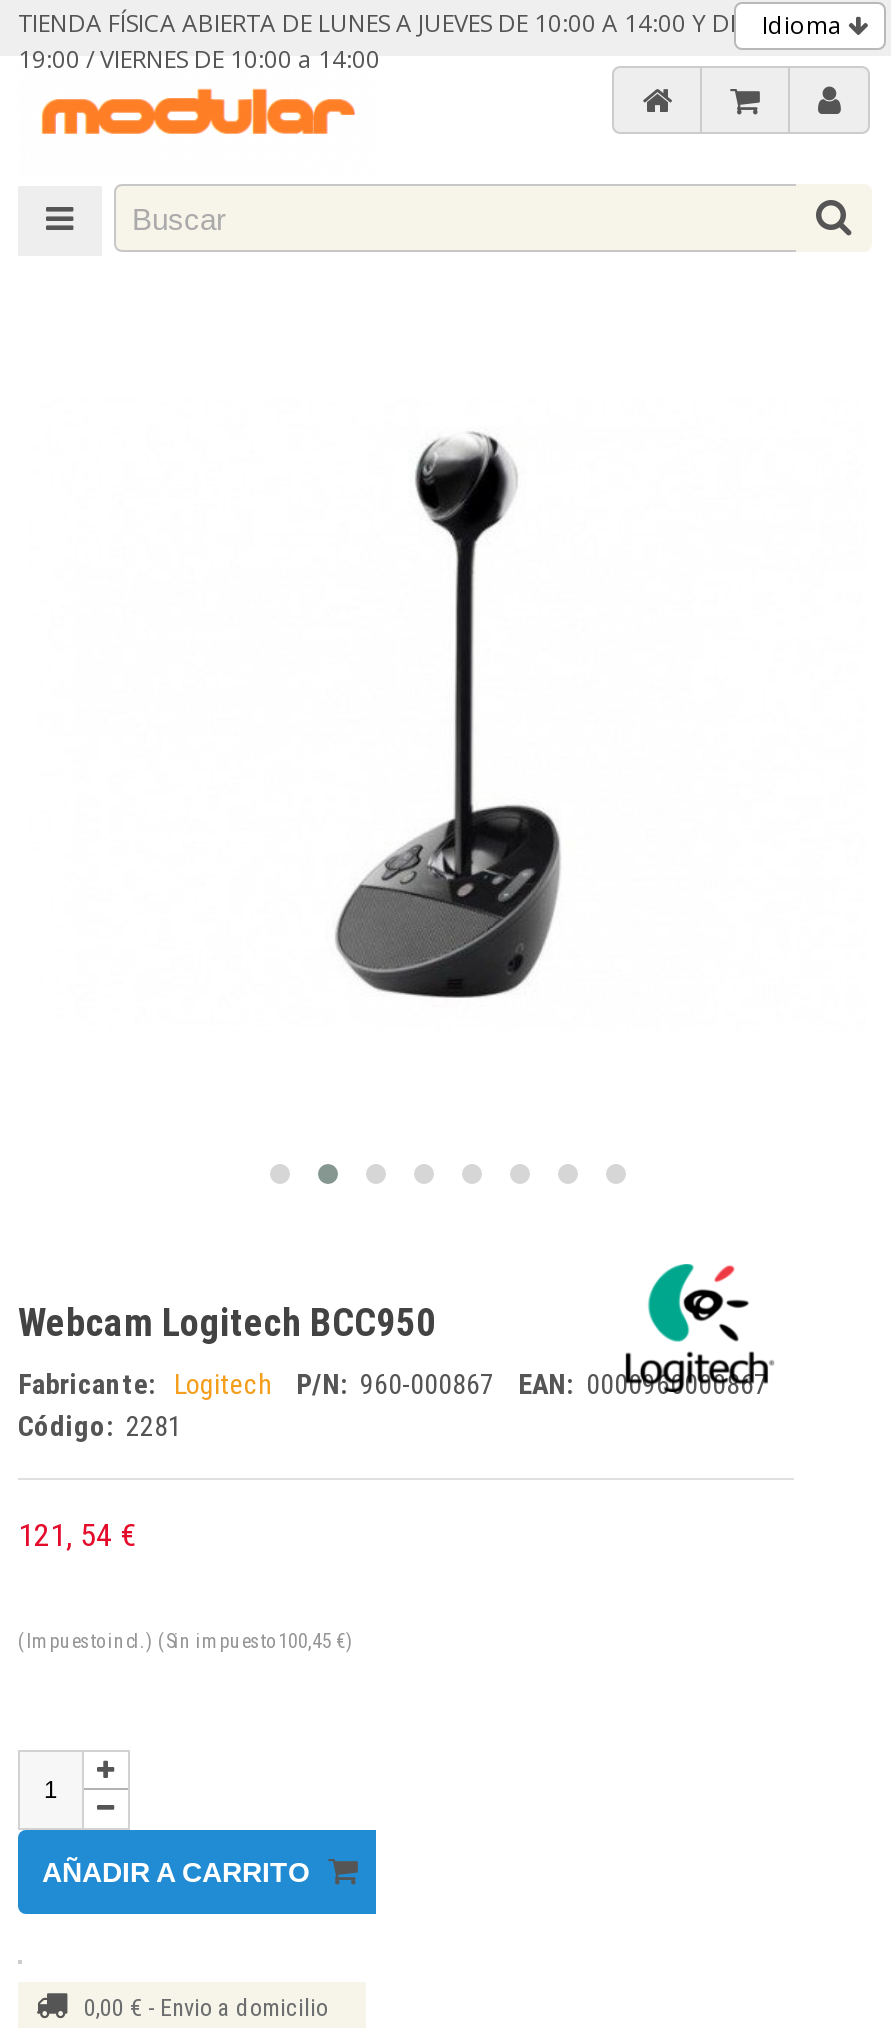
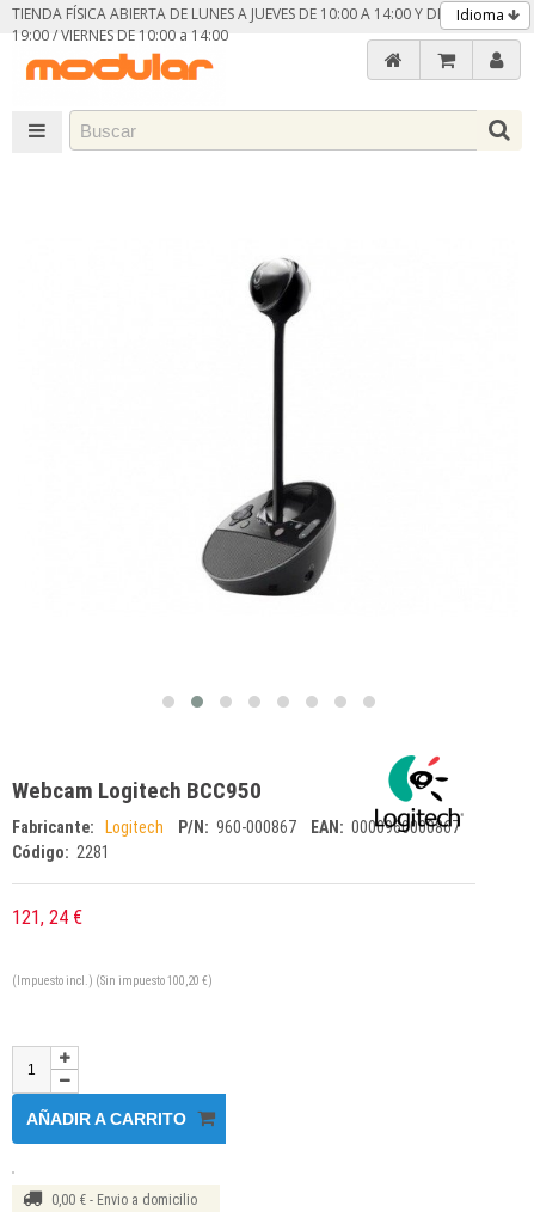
[18,1516,136,1554] 121, 54 € -> [12,906,82,929] 121, 24 €
[18,1630,354,1652] (Impuesto incl.) (Sin impuesto 100,45 €) -> [12,974,213,987] (Impuesto incl.) (Sin impuesto 100,20 €)

